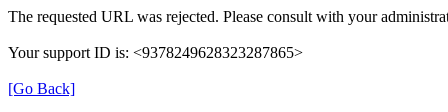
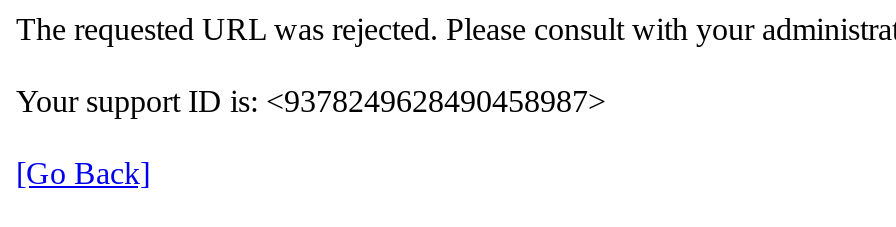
[8,44,303,61] Your support ID is: <9378249628323287865> -> [16,84,606,118] Your support ID is: <9378249628490458987>

